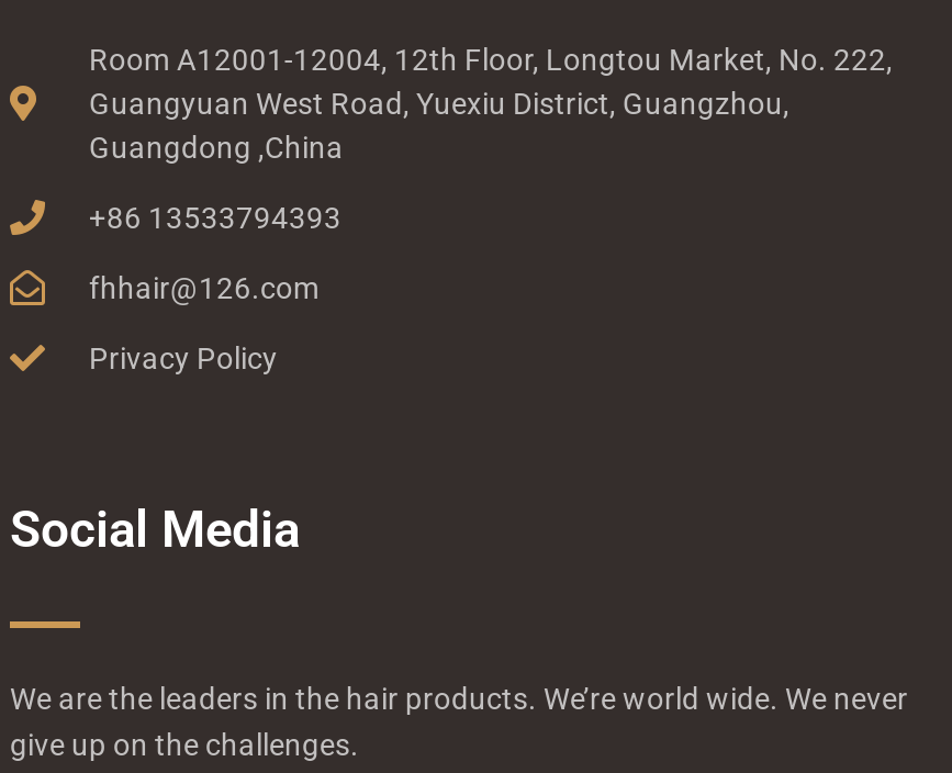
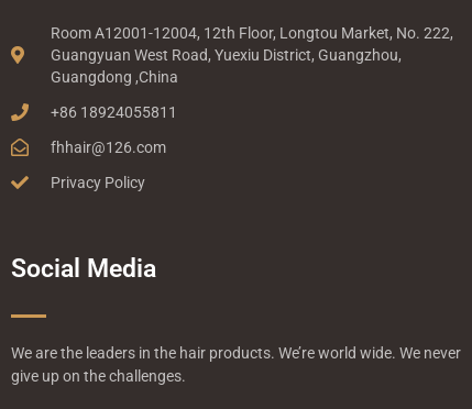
[89,200,341,236] +86 13533794393 -> [51,104,177,121] +86 18924055811

